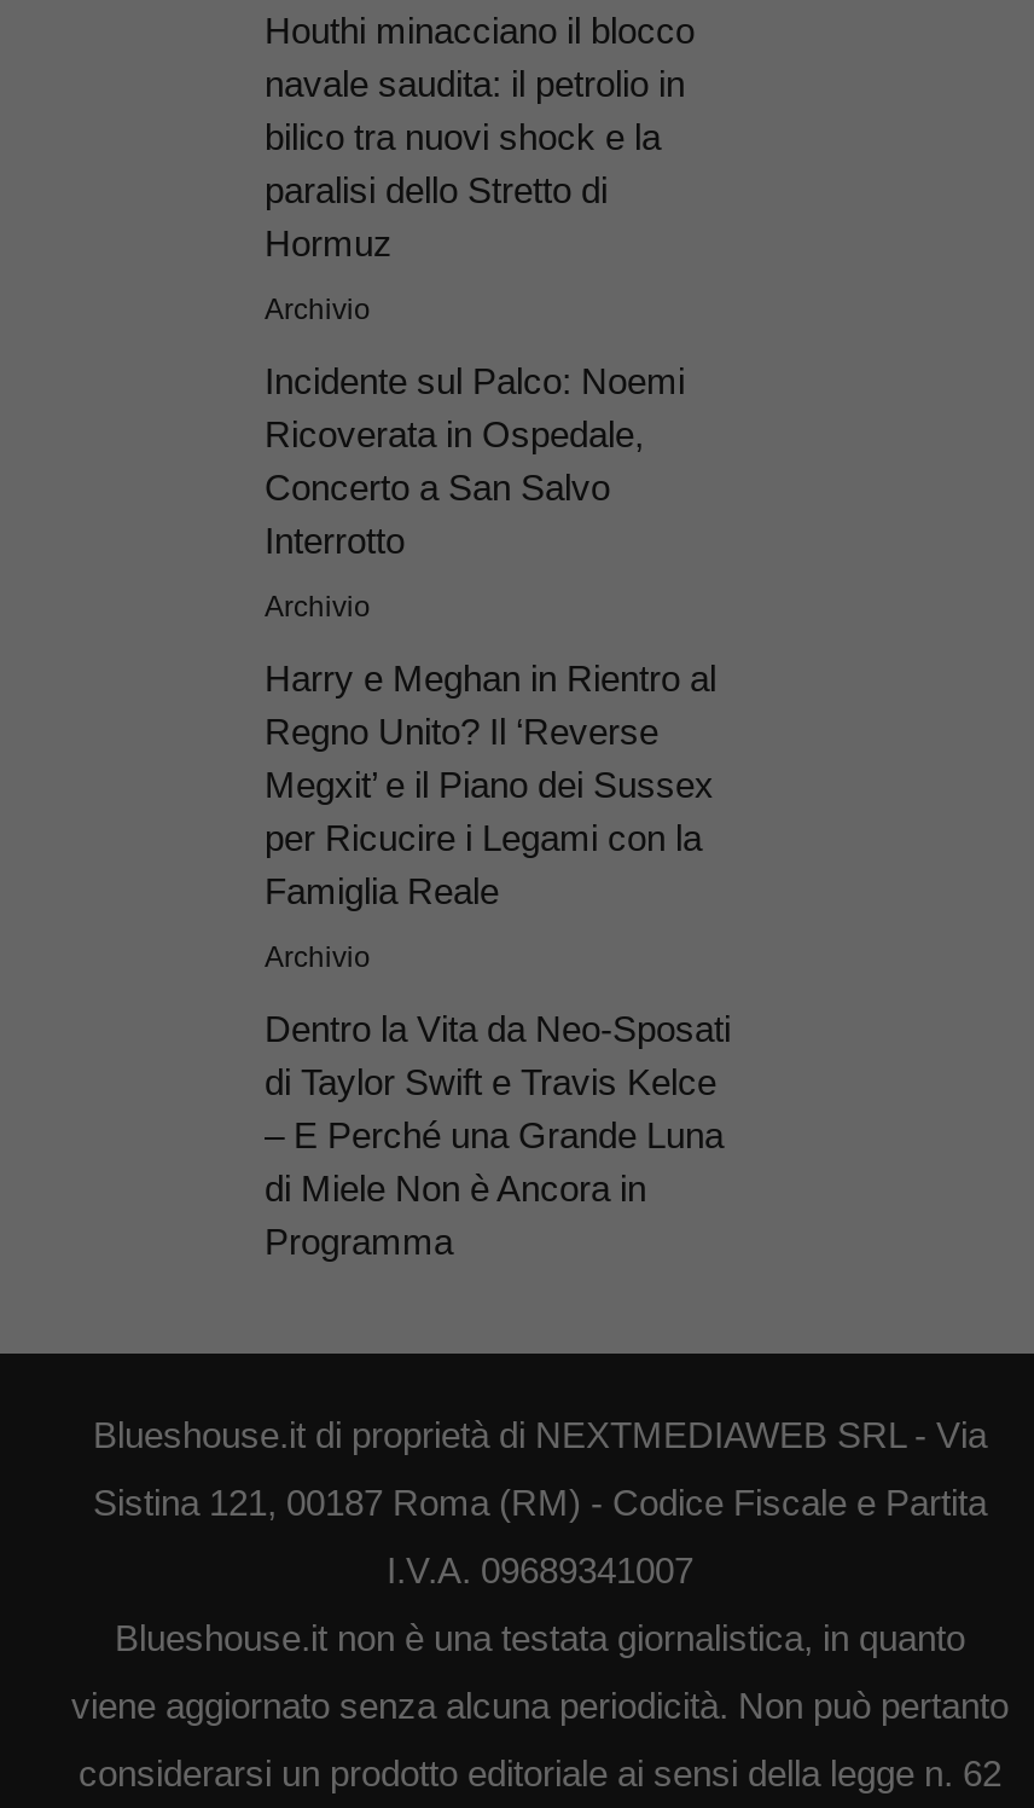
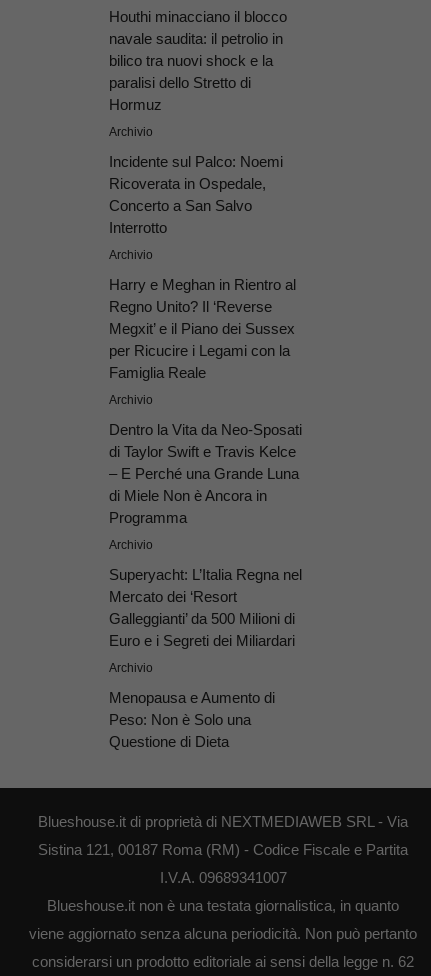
none -> [109,538,302,750] Archivio | Superyacht: L’Italia Regna nel | Mercato dei ‘Resort | Galleggianti’ da 500 Milioni di | Euro e i Segreti dei Miliardari | Archivio | Menopausa e Aumento di | Peso: Non è Solo una | Questione di Dieta

